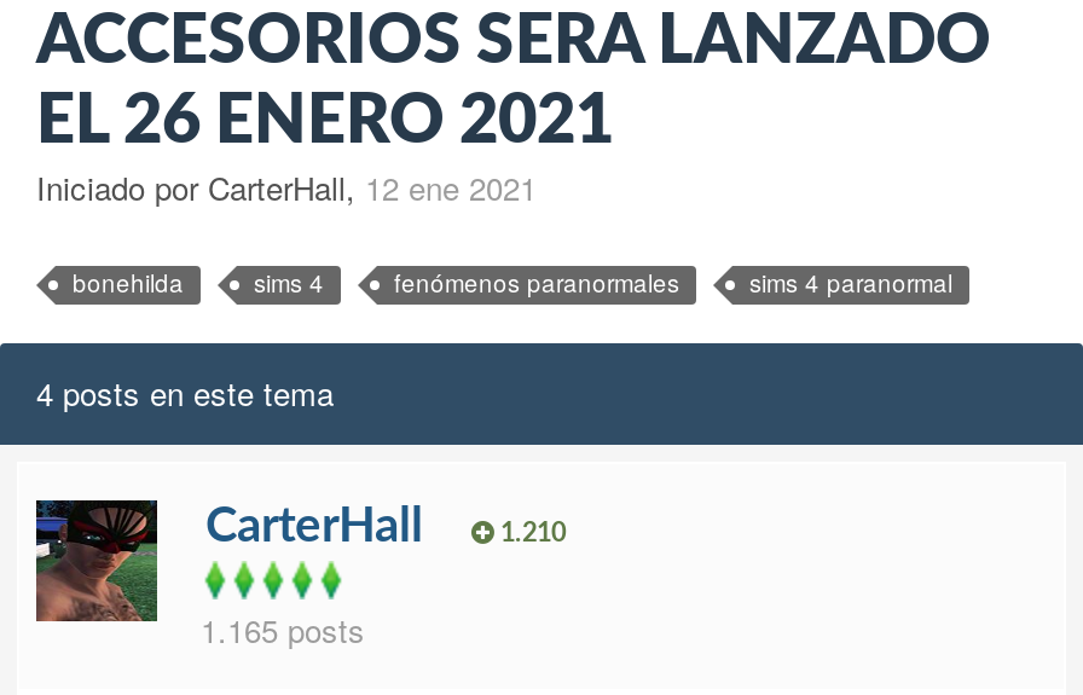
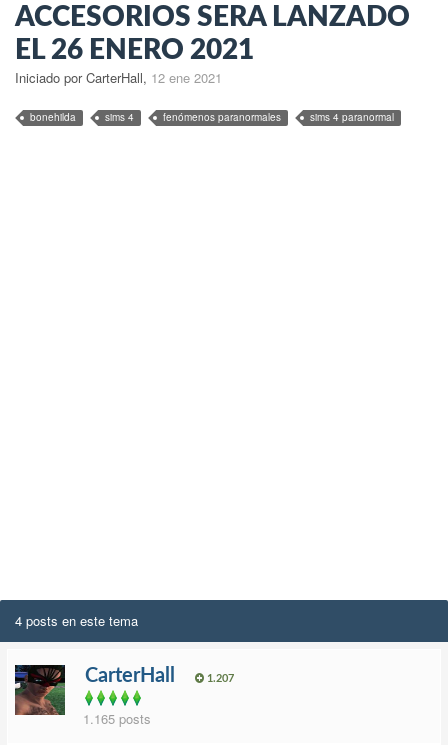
[493,519,566,545] 1.210 -> [204,673,234,684] 1.207

